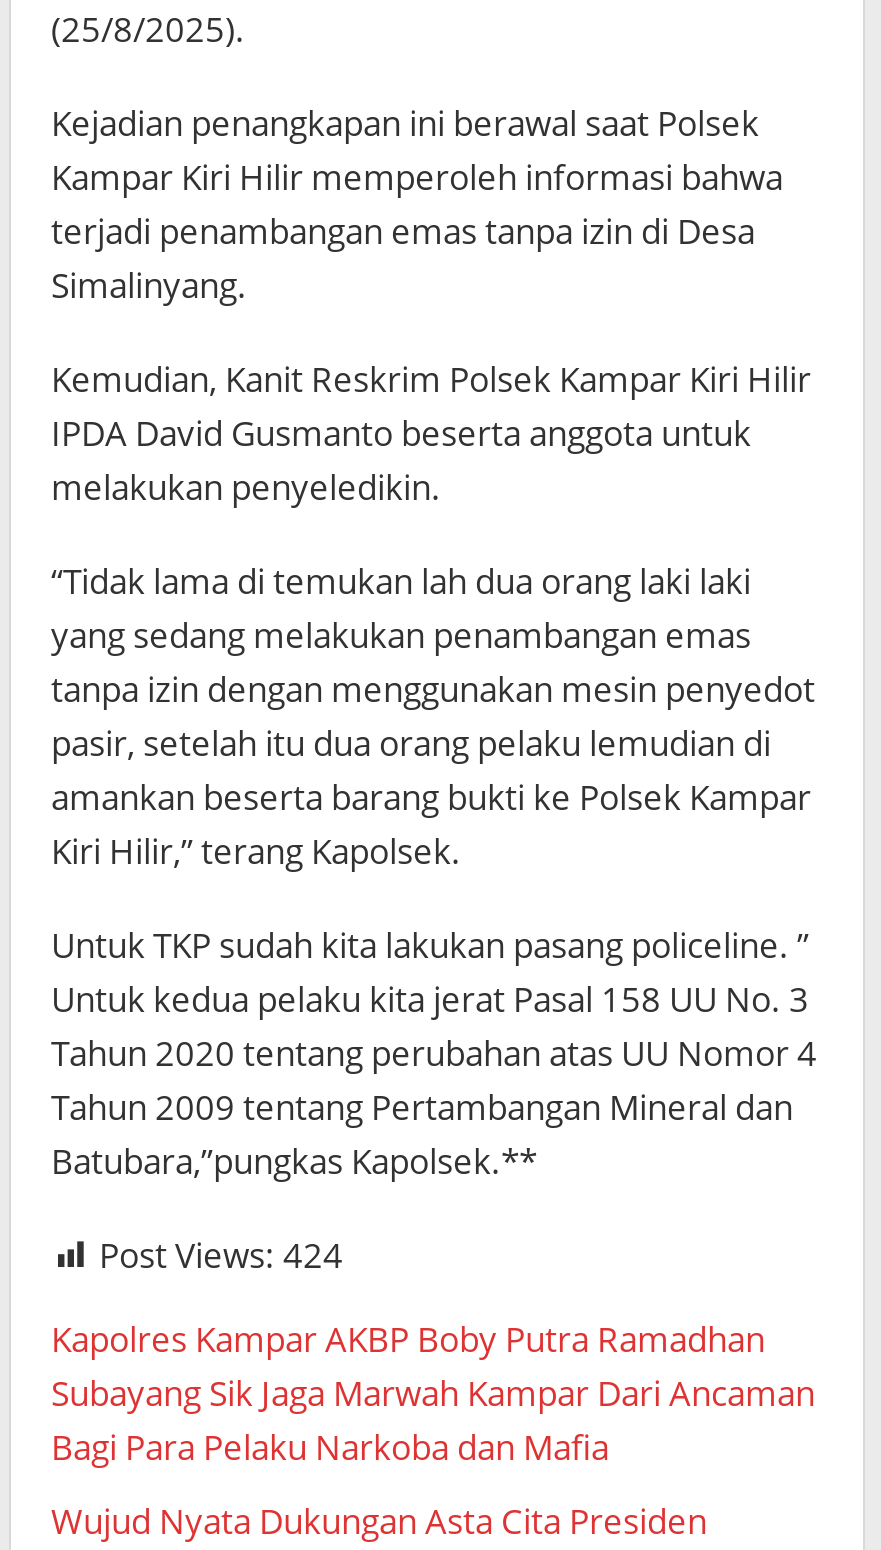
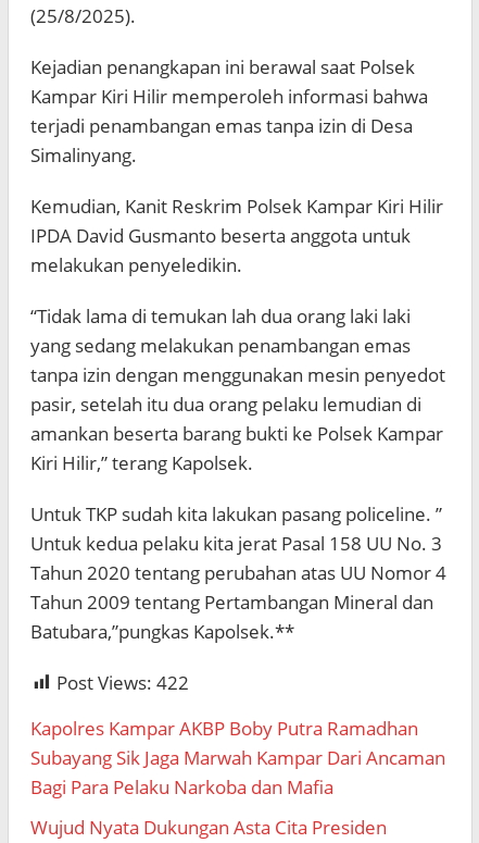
[99,1231,343,1277] Post Views: 424 -> [56,670,189,695] Post Views: 422

